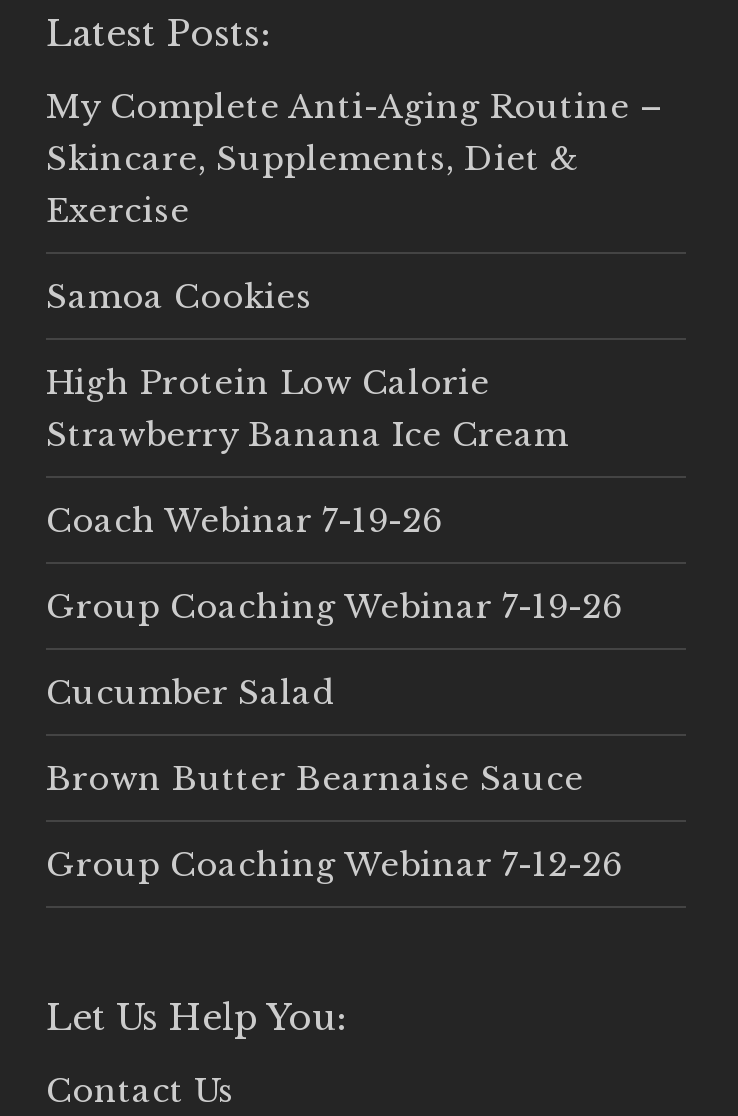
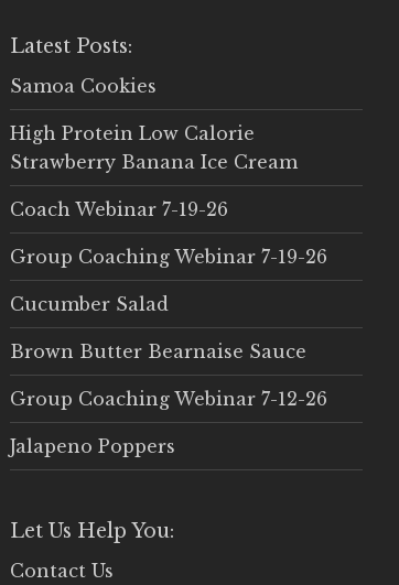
[46,86,662,230] My Complete Anti-Aging Routine – | Skincare, Supplements, Diet & | Exercise -> none
moved [46,276,622,884] -> [10,75,327,410]: Samoa Cookies | High Protein Low Calorie | Strawberry Banana Ice Cream | Coach Webinar 7-19-26 | Group Coaching Webinar 7-19-26 | Cucumber Salad | Brown Butter Bearnaise Sauce | Group Coaching Webinar 7-12-26
none -> [10,435,175,457] Jalapeno Poppers

